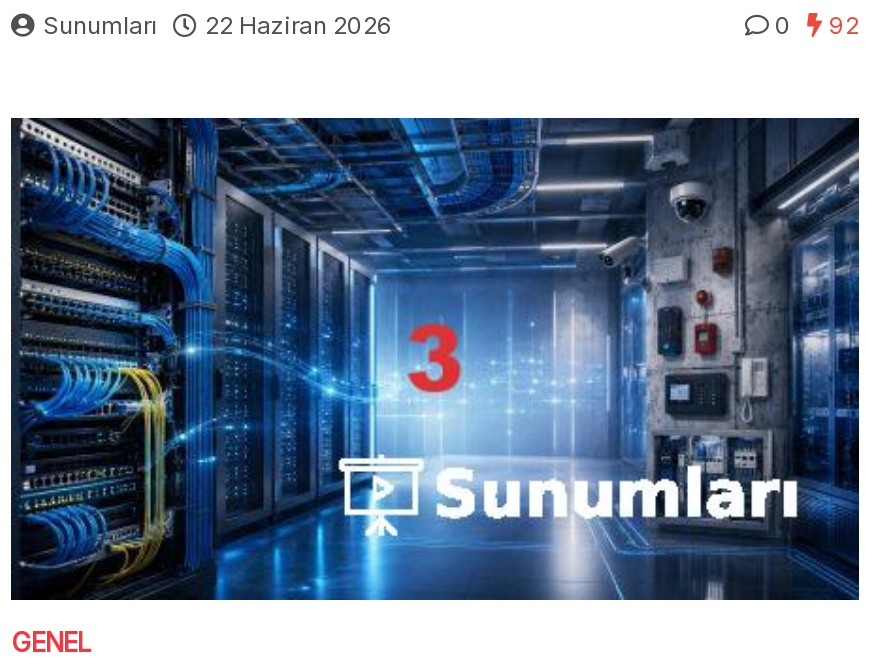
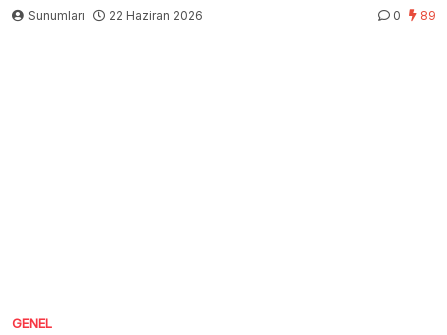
[769,11,859,41] 0 92 -> [390,8,436,23] 0 89
[9,116,861,602] [image] -> none

